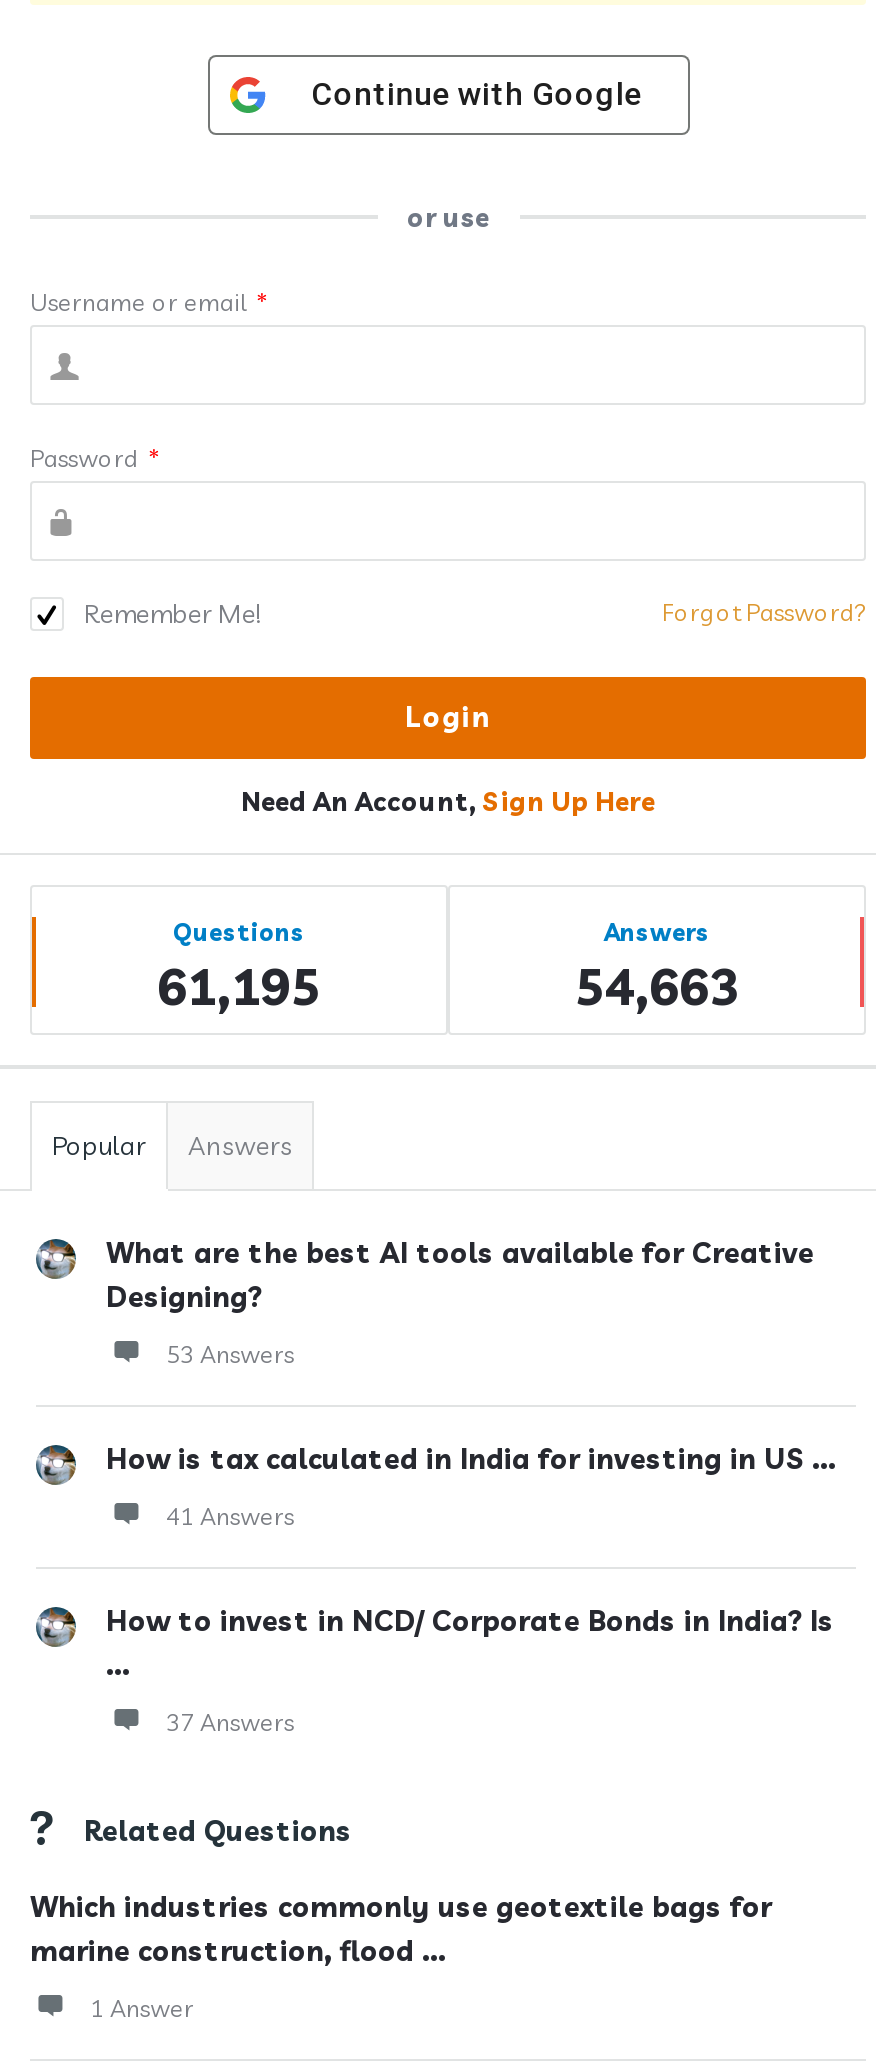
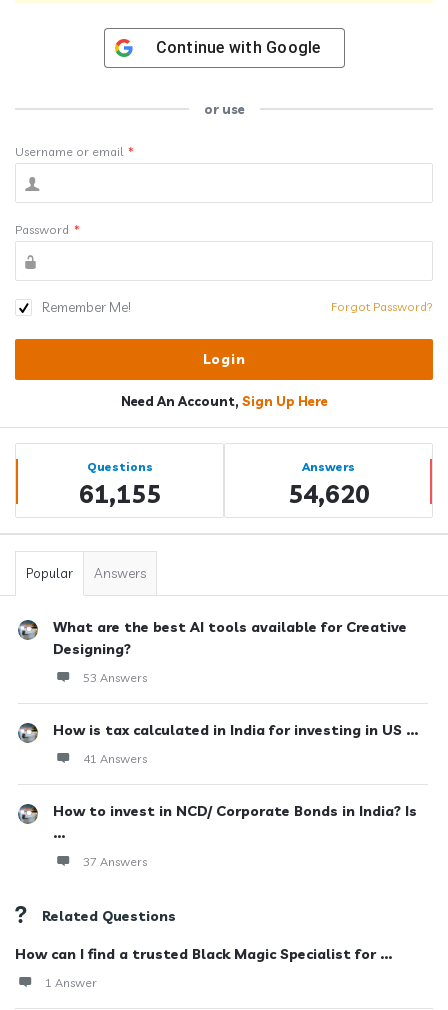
[157,955,321,1017] 61,195 -> [78,478,160,509] 61,155
[575,955,739,1017] 54,663 -> [287,478,369,509] 54,620
[30,1889,772,1969] Which industries commonly use geotextile bags for | marine construction, flood ... -> [15,945,392,963] How can I find a trusted Black Magic Specialist for ...

